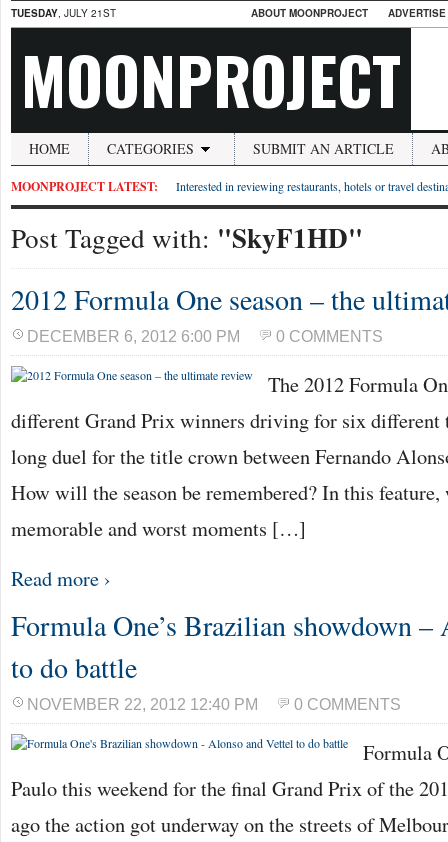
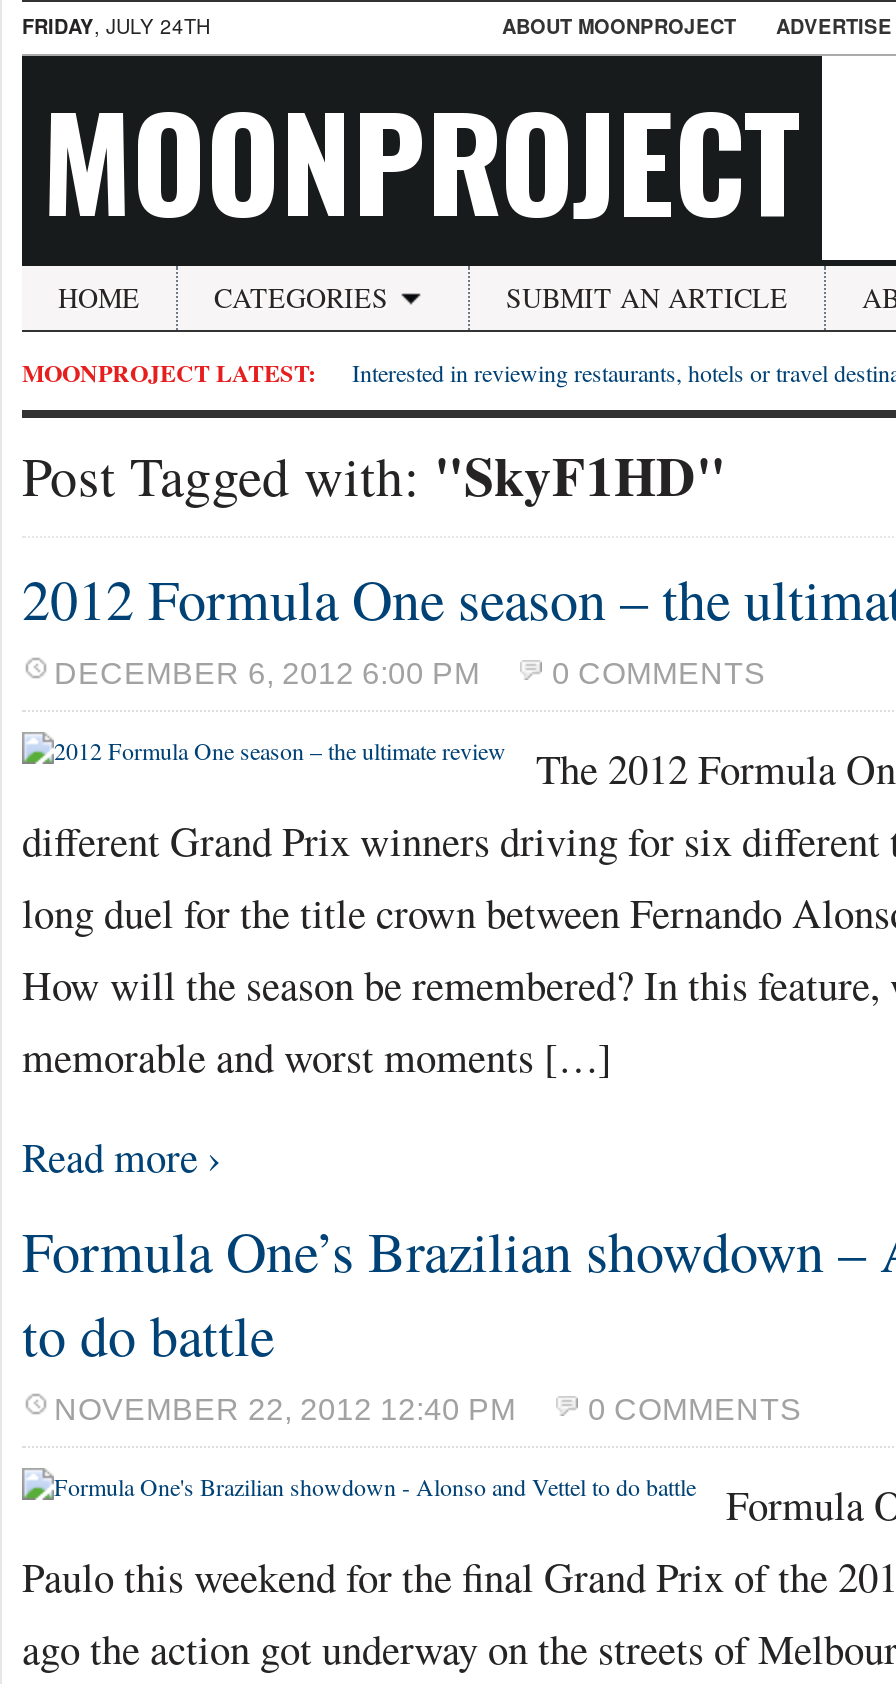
[11,6,116,20] TUESDAY, JULY 21ST -> [22,12,210,40] FRIDAY, JULY 24TH

